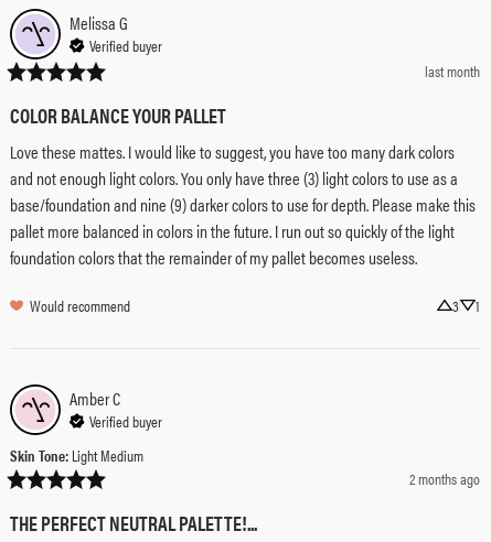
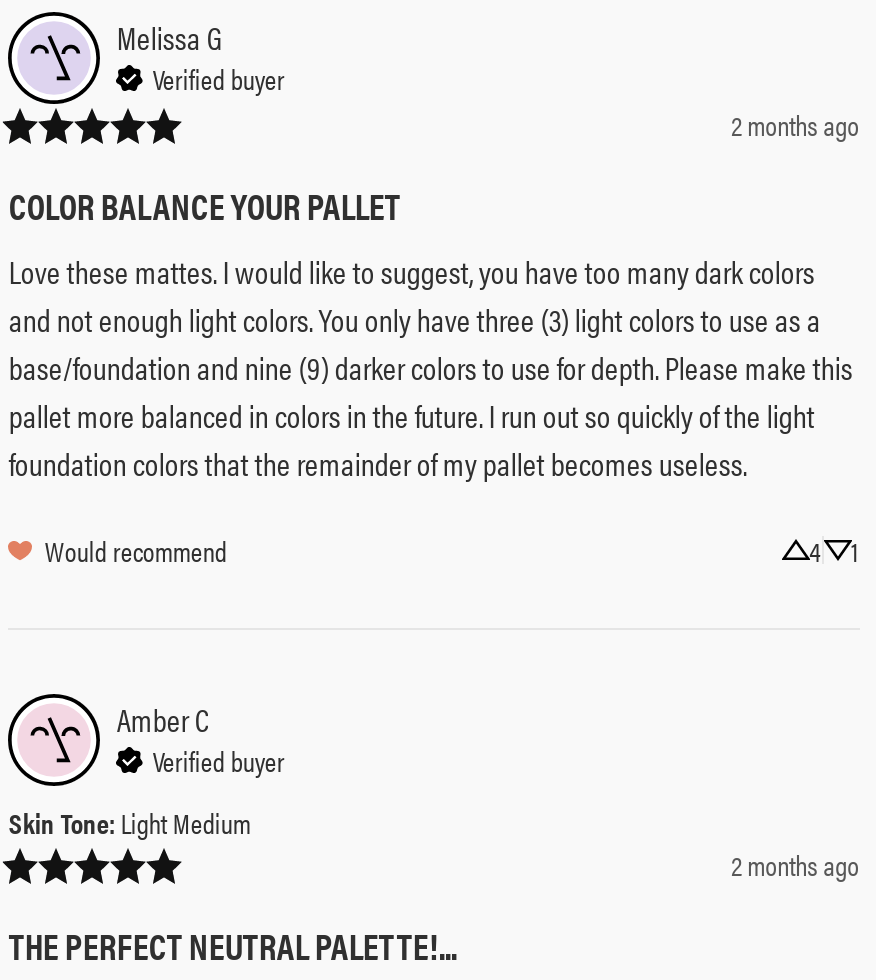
[424,60,480,82] last month -> [731,105,859,145] 2 months ago
[452,295,480,317] 3 1 -> [809,531,859,571] 4 1

